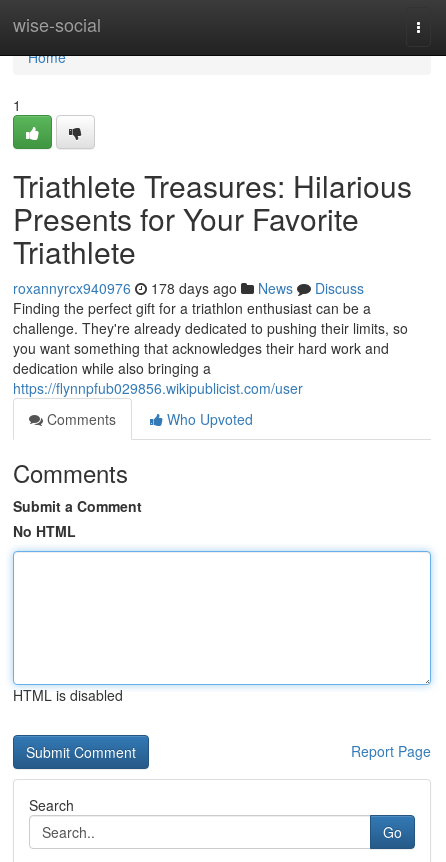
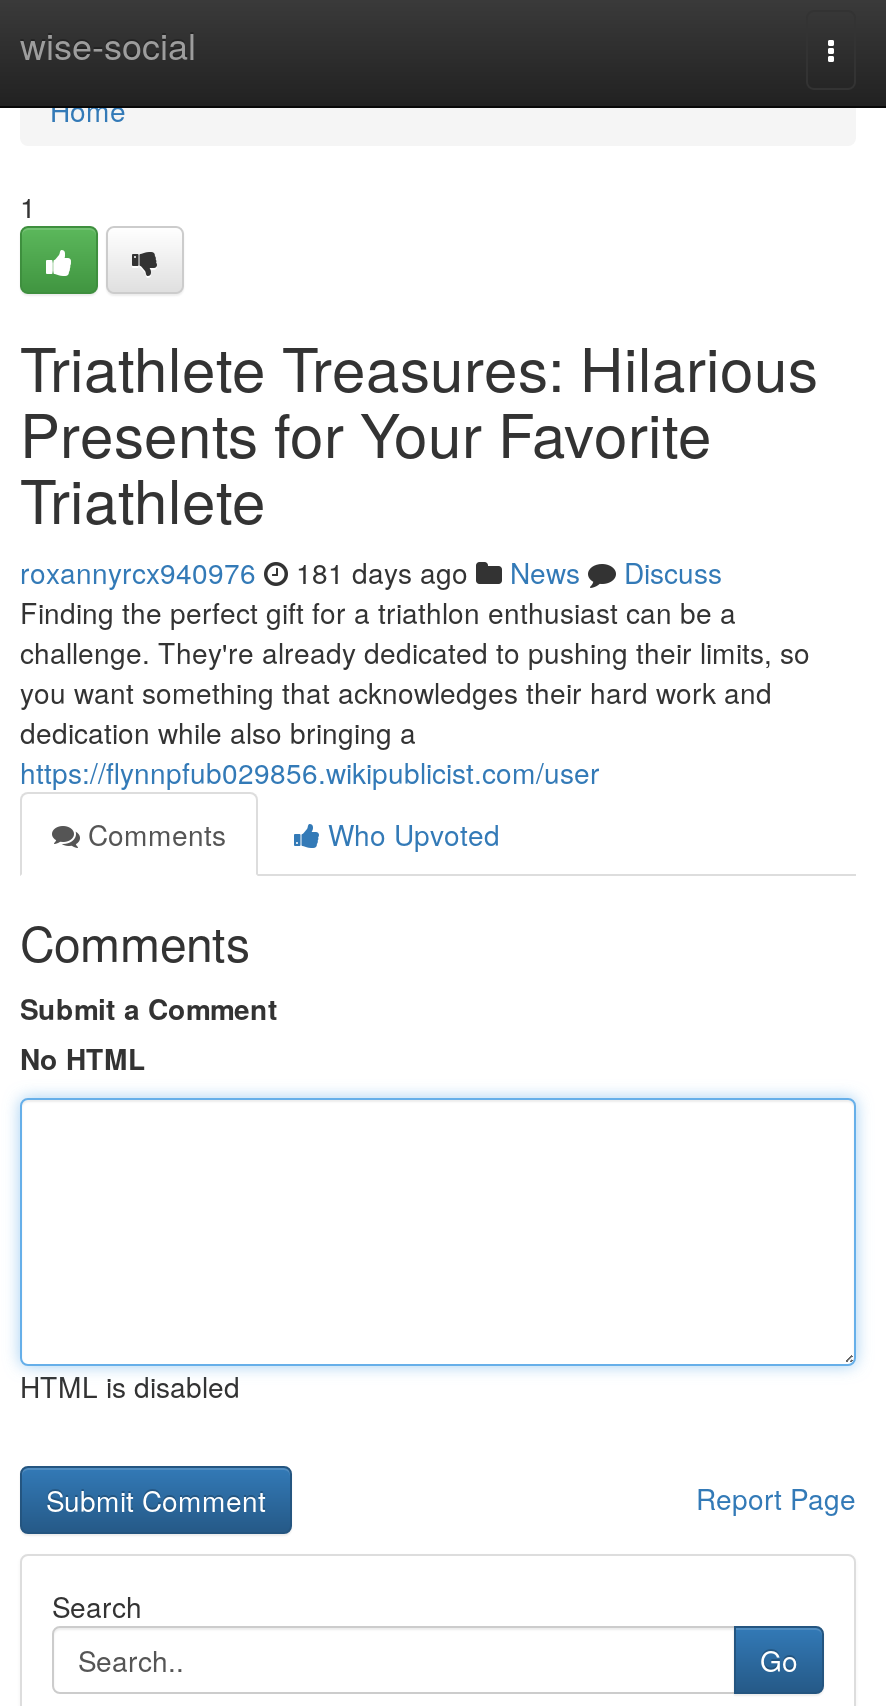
[13,278,364,298] roxannyrcx940976 178 days ago News Discuss -> [20,552,722,592] roxannyrcx940976 181 days ago News Discuss

